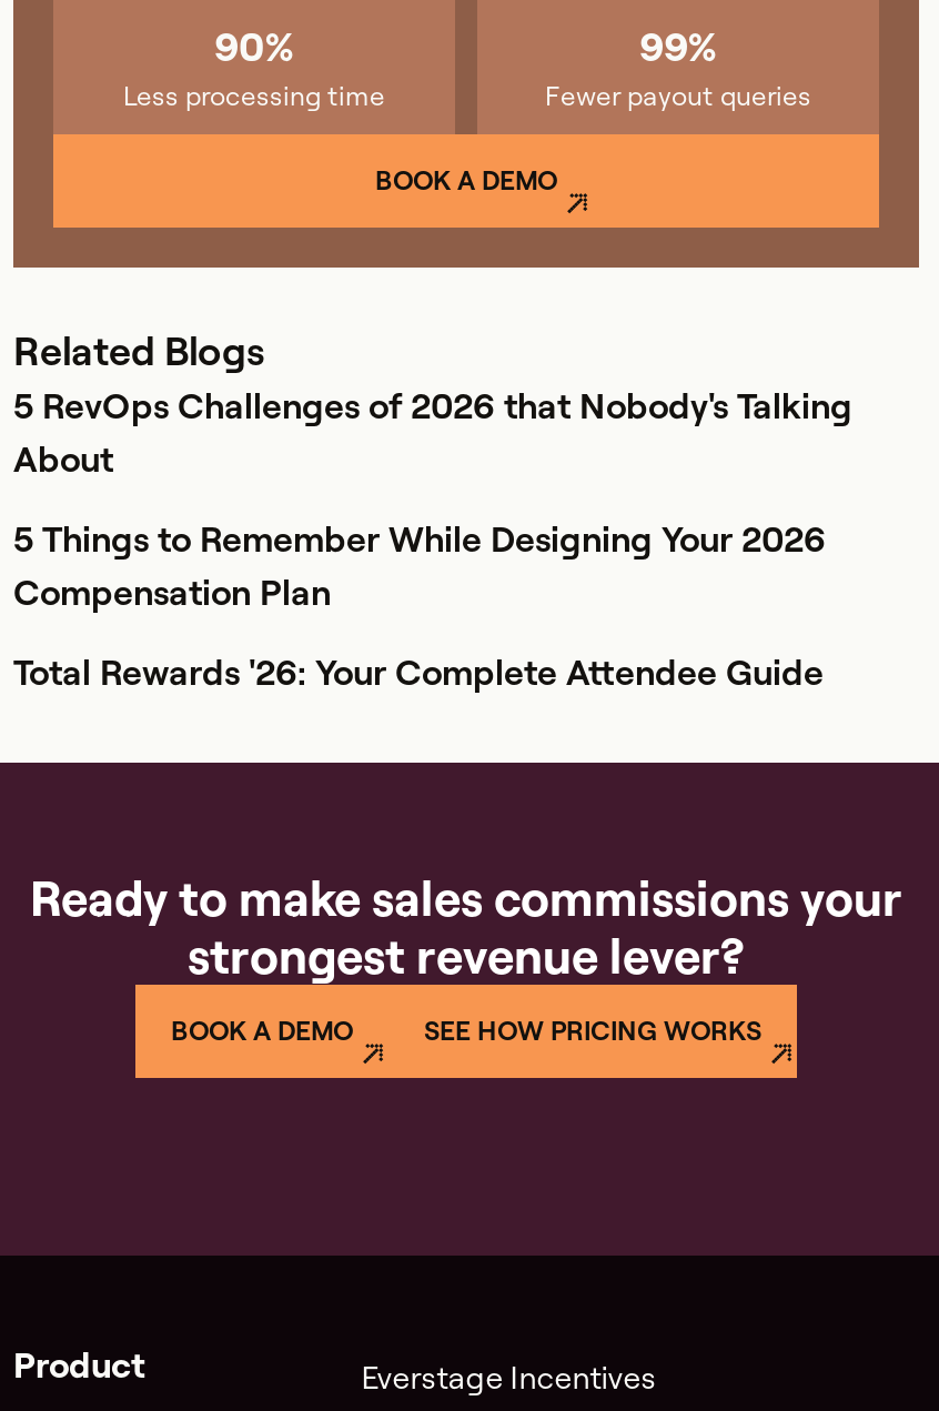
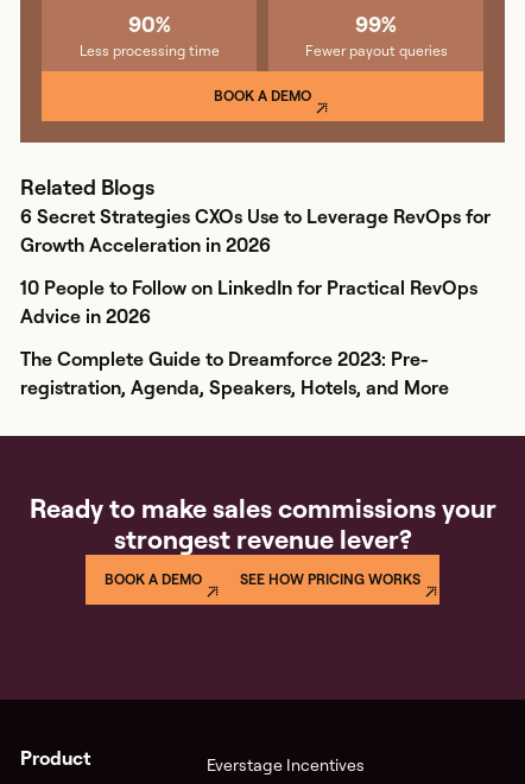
[13,384,852,479] 5 RevOps Challenges of 2026 that Nobody's Talking | About -> [20,205,491,256] 6 Secret Strategies CXOs Use to Leverage RevOps for | Growth Acceleration in 2026
[13,517,826,613] 5 Things to Remember While Designing Your 2026 | Compensation Plan -> [20,277,477,328] 10 People to Follow on LinkedIn for Practical RevOps | Advice in 2026
[13,650,824,693] Total Rewards '26: Your Complete Attendee Guide -> [20,348,449,399] The Complete Guide to Dreamforce 2023: Pre- | registration, Agenda, Speakers, Hotels, and More

